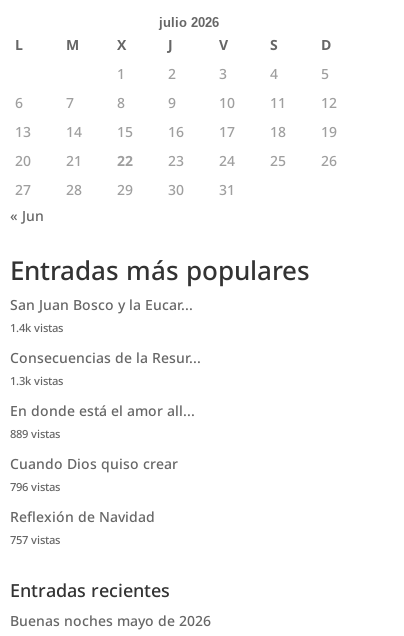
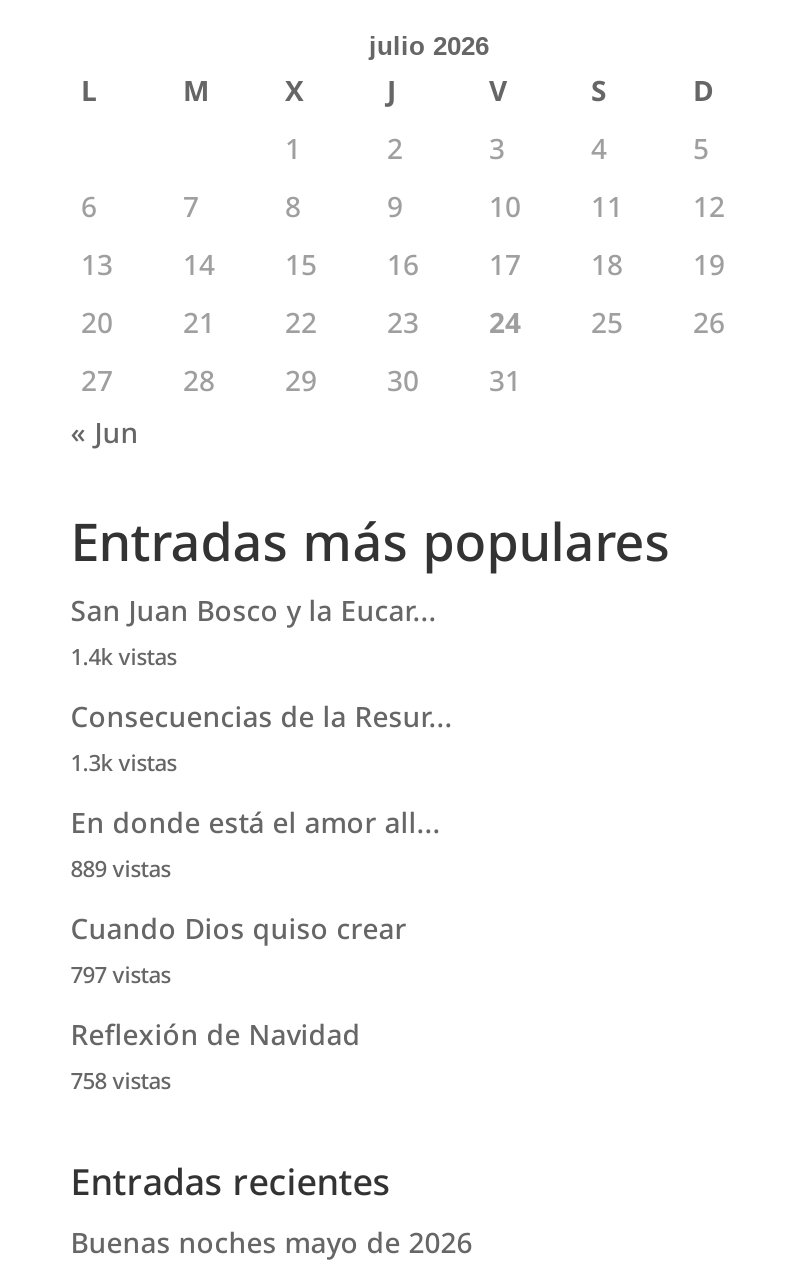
[10,479,60,494] 796 vistas -> [71,959,171,989] 797 vistas
[10,532,60,547] 757 vistas -> [71,1065,171,1095] 758 vistas

